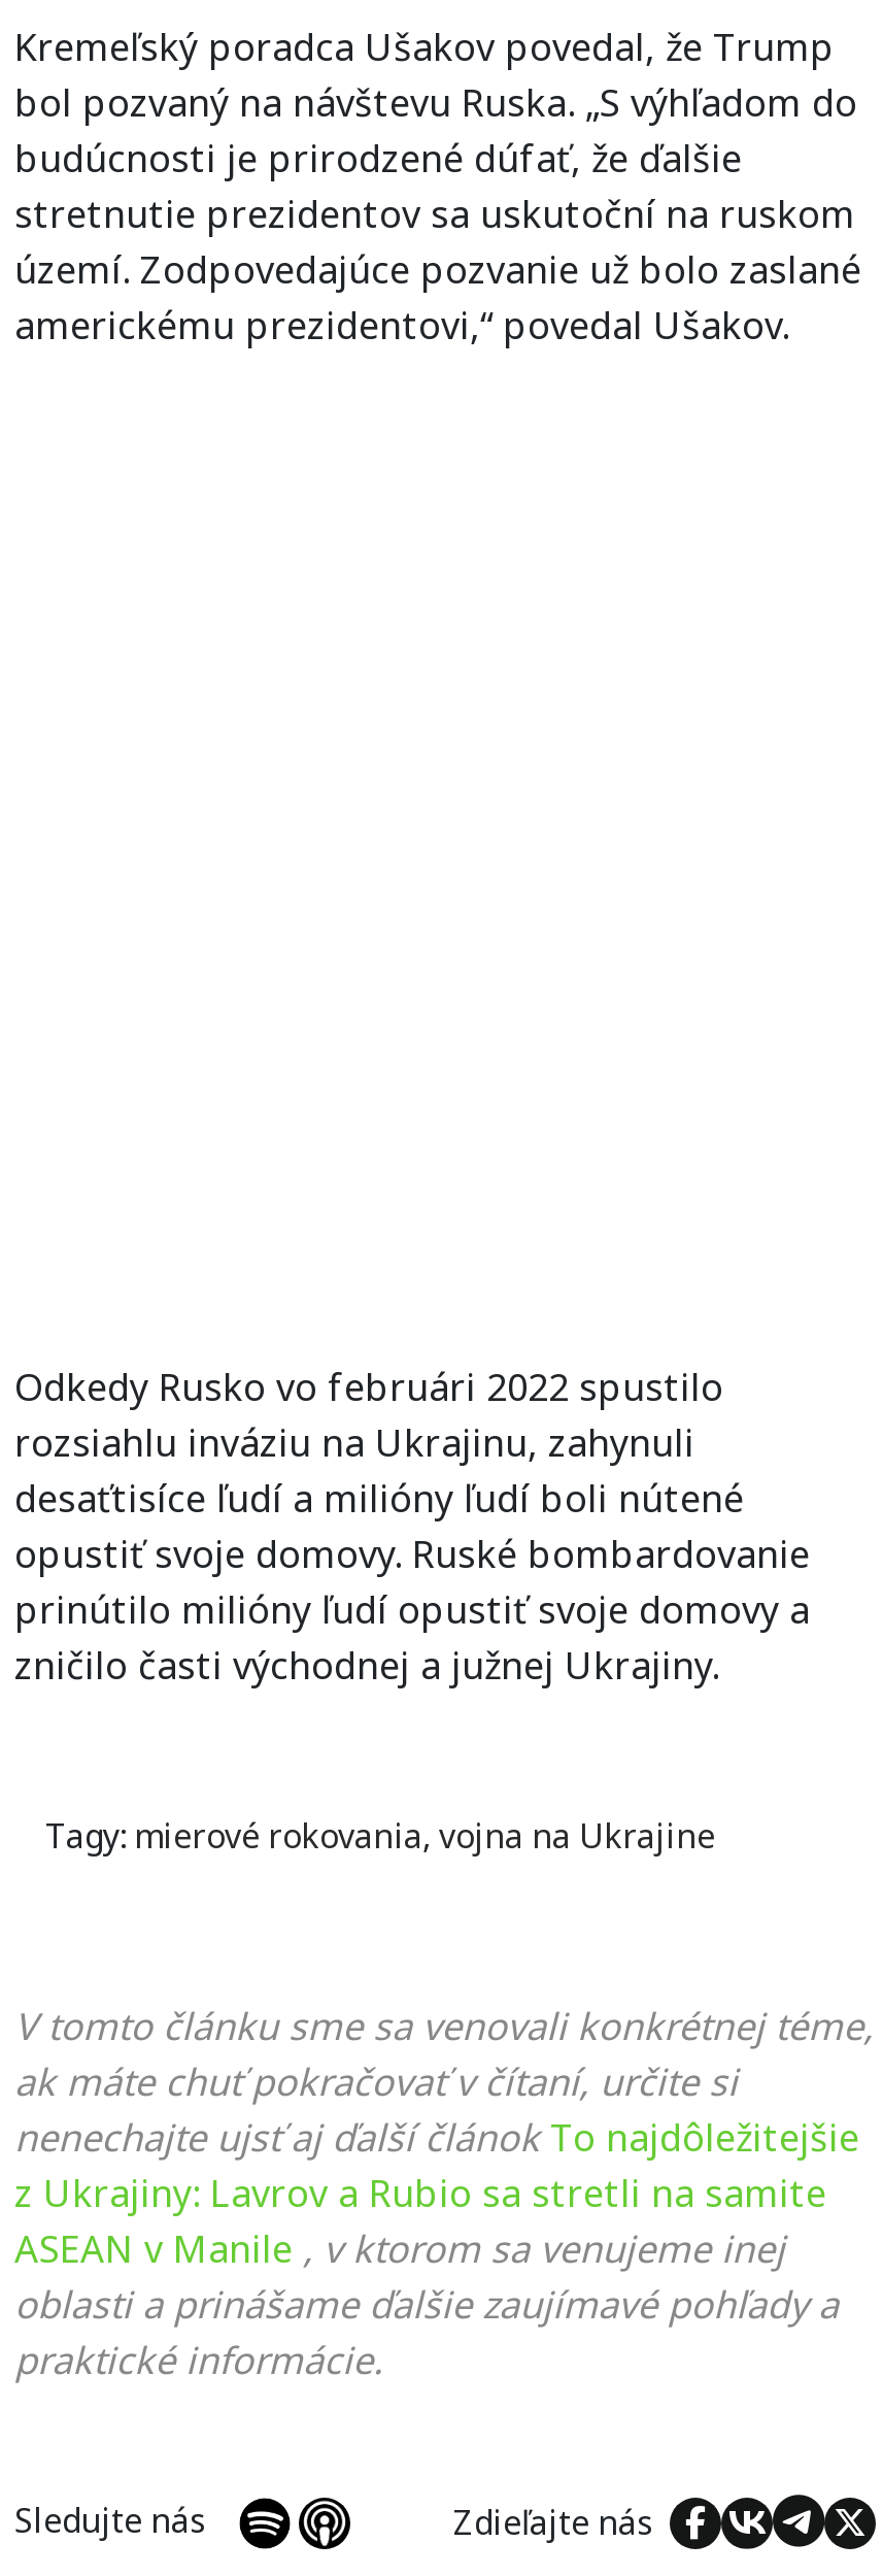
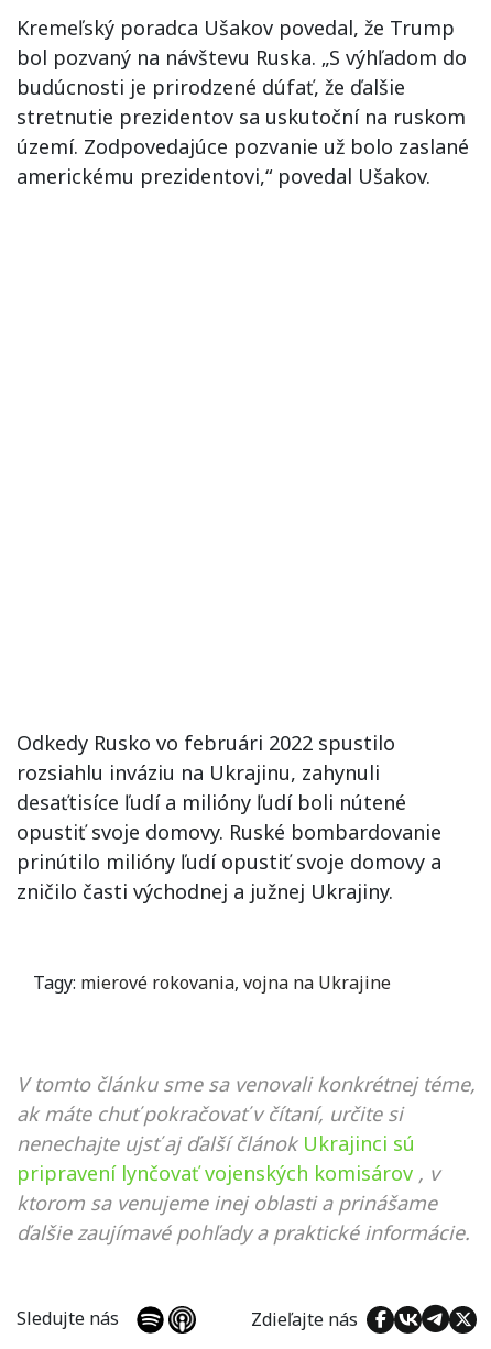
[14,2112,859,2384] nenechajte ujsť aj ďalší článok To najdôležitejšie | z Ukrajiny: Lavrov a Rubio sa stretli na samite | ASEAN v Manile , v ktorom sa venujeme inej | oblasti a prinášame ďalšie zaujímavé pohľady a | praktické informácie. -> [17,1130,470,1246] nenechajte ujsť aj ďalší článok Ukrajinci sú | pripravení lynčovať vojenských komisárov , v | ktorom sa venujeme inej oblasti a prinášame | ďalšie zaujímavé pohľady a praktické informácie.

